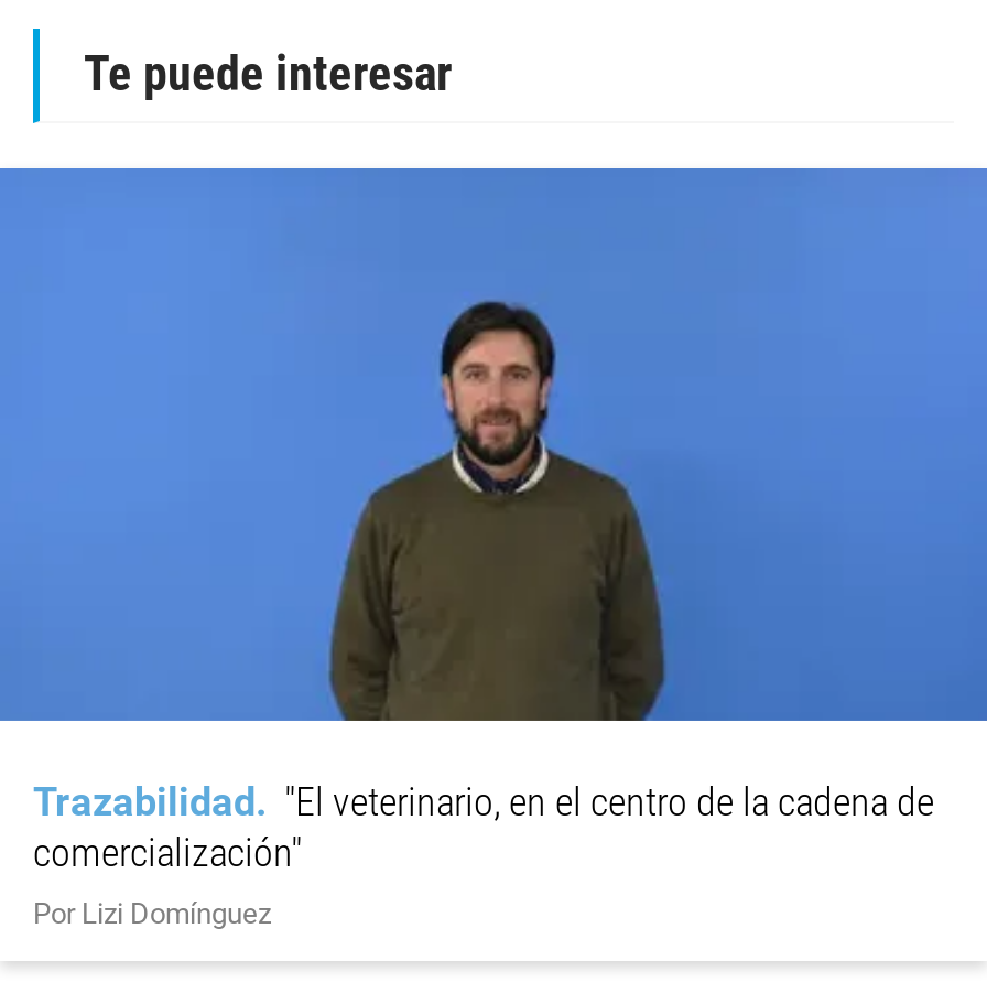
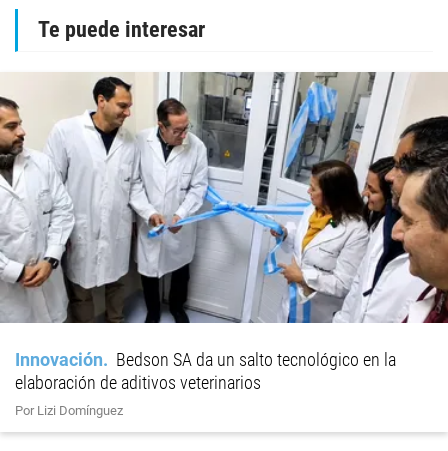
[7,165,980,875] [image] | Trazabilidad | "El veterinario, en el centro de la cadena de | comercialización" -> [3,71,445,393] [image] | Innovación | Bedson SA da un salto tecnológico en la | elaboración de aditivos veterinarios

